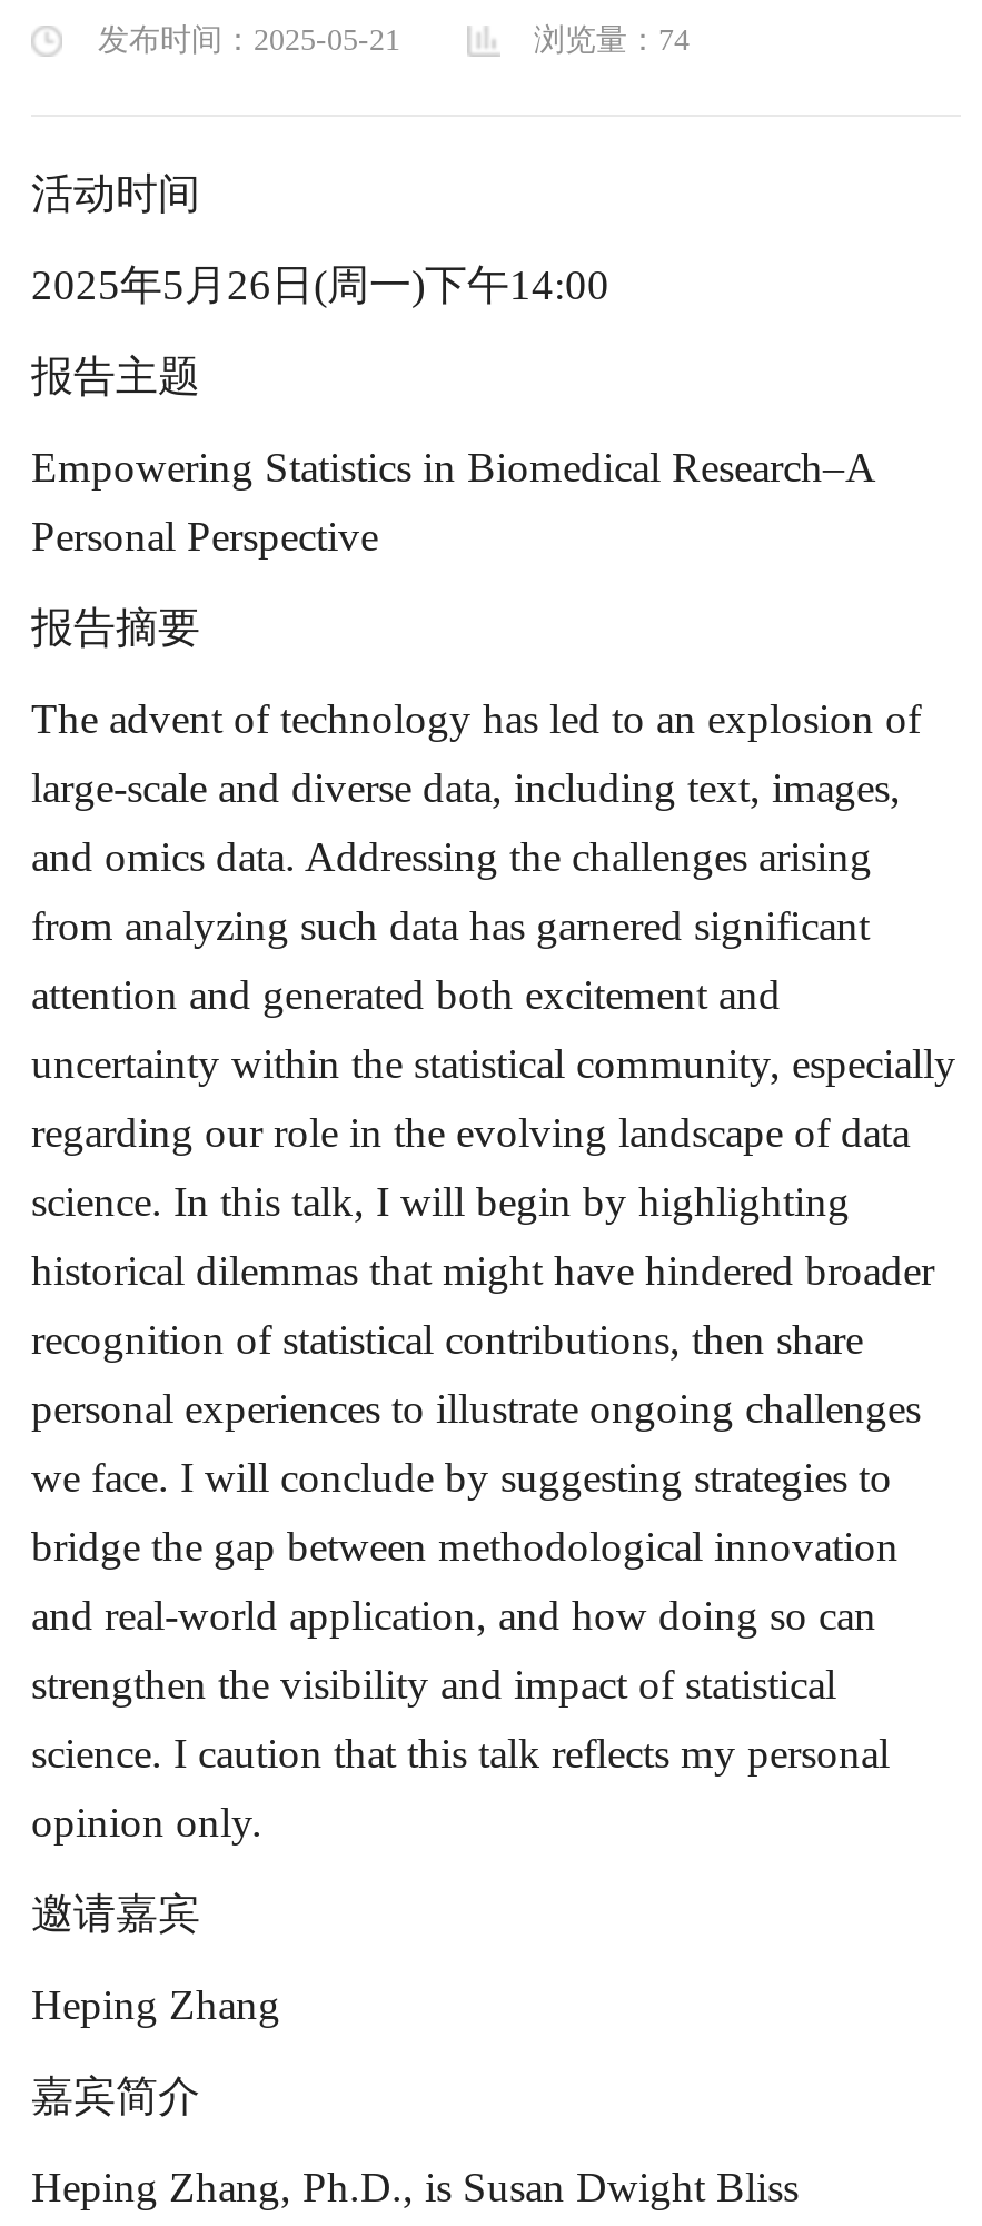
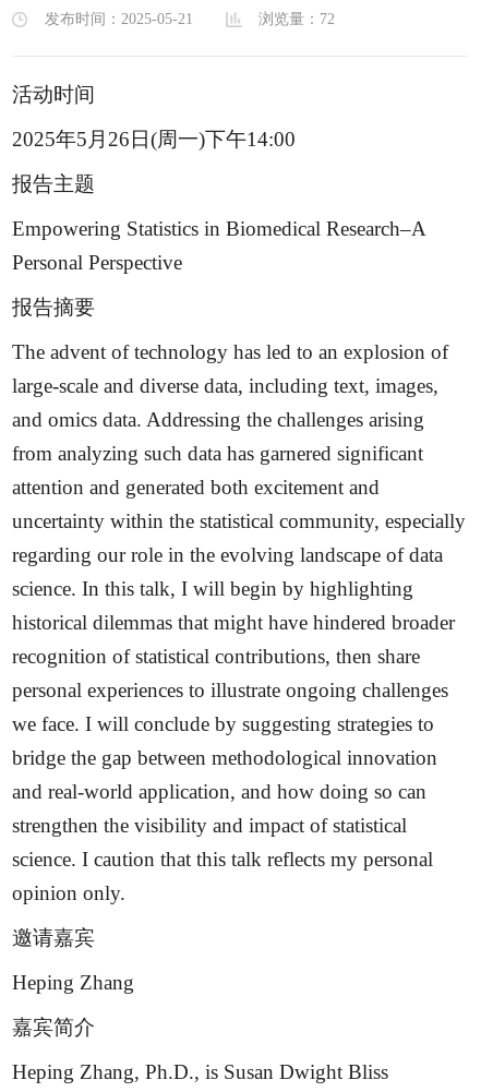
[534,23,690,57] 浏览量：74 -> [258,11,335,27] 浏览量：72

